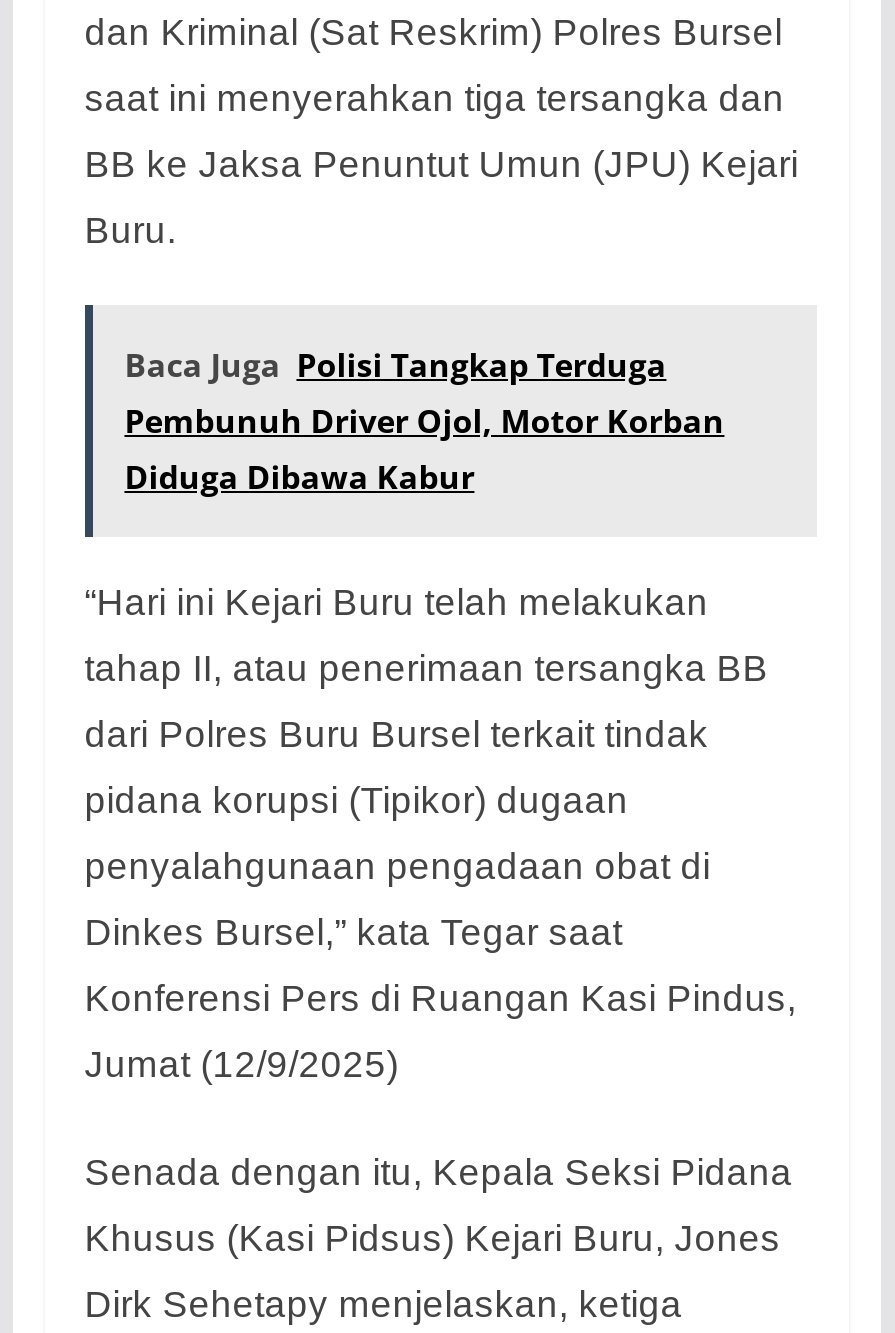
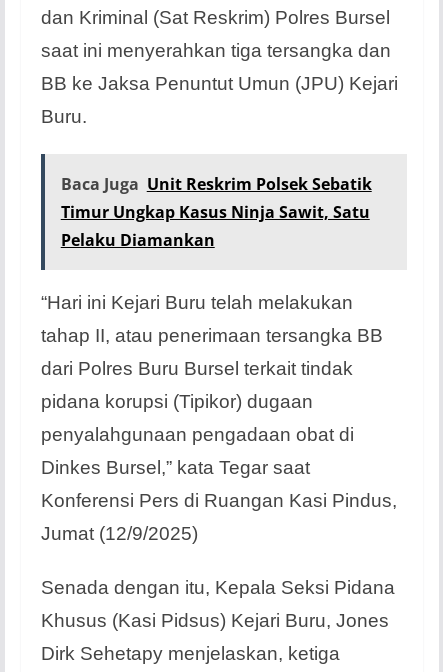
[124,342,724,498] Baca Juga Polisi Tangkap Terduga | Pembunuh Driver Ojol, Motor Korban | Diduga Dibawa Kabur -> [61,173,372,251] Baca Juga Unit Reskrim Polsek Sebatik | Timur Ungkap Kasus Ninja Sawit, Satu | Pelaku Diamankan

